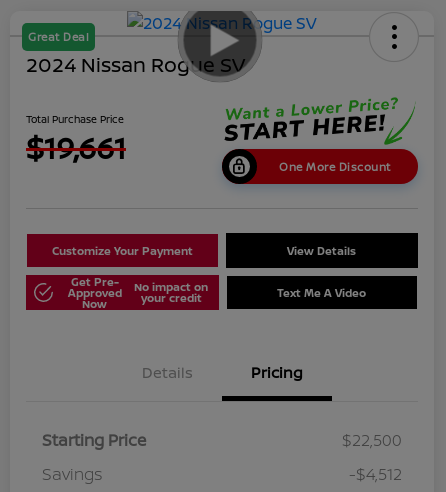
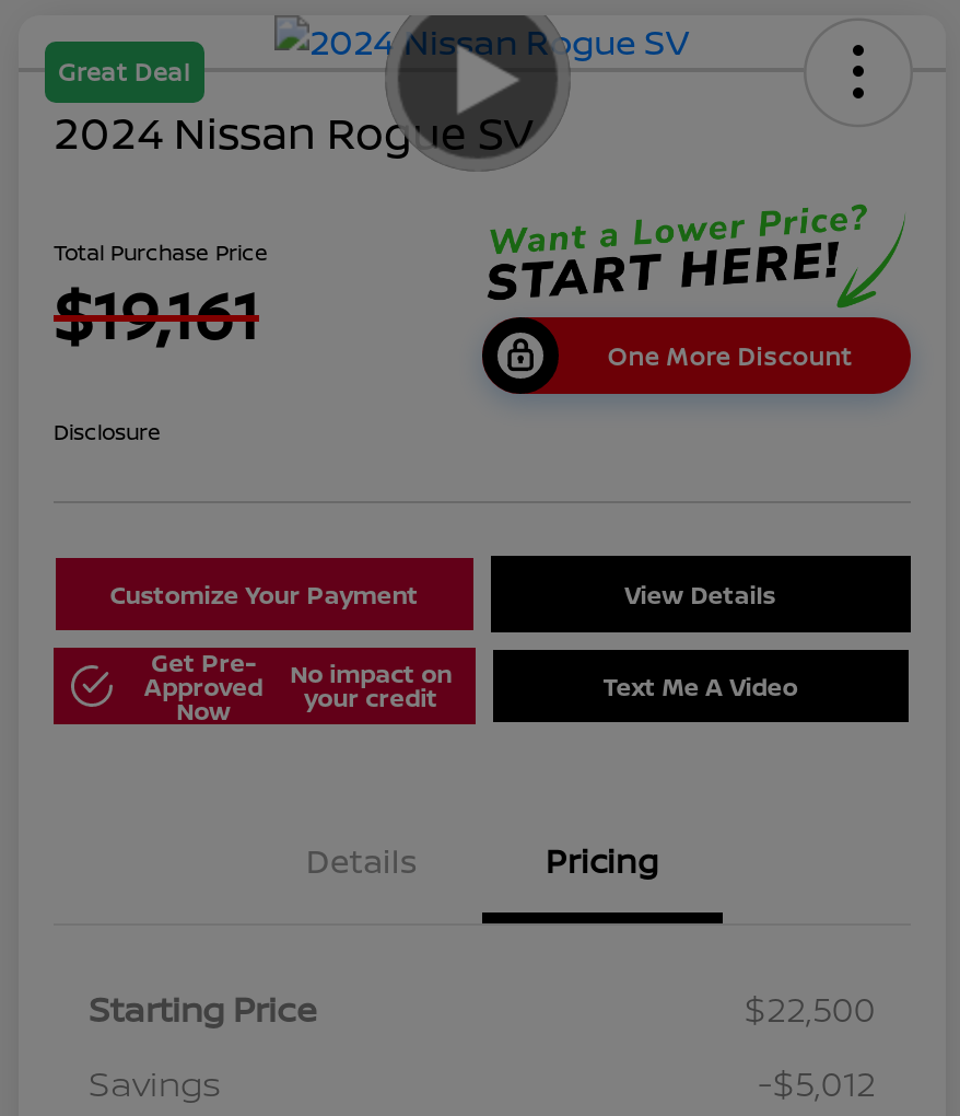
[26,127,126,168] $19,661 -> [54,270,259,359] $19,161
none -> [54,415,161,446] Disclosure
[349,463,402,485] -$4,512 -> [758,1059,876,1107] -$5,012

